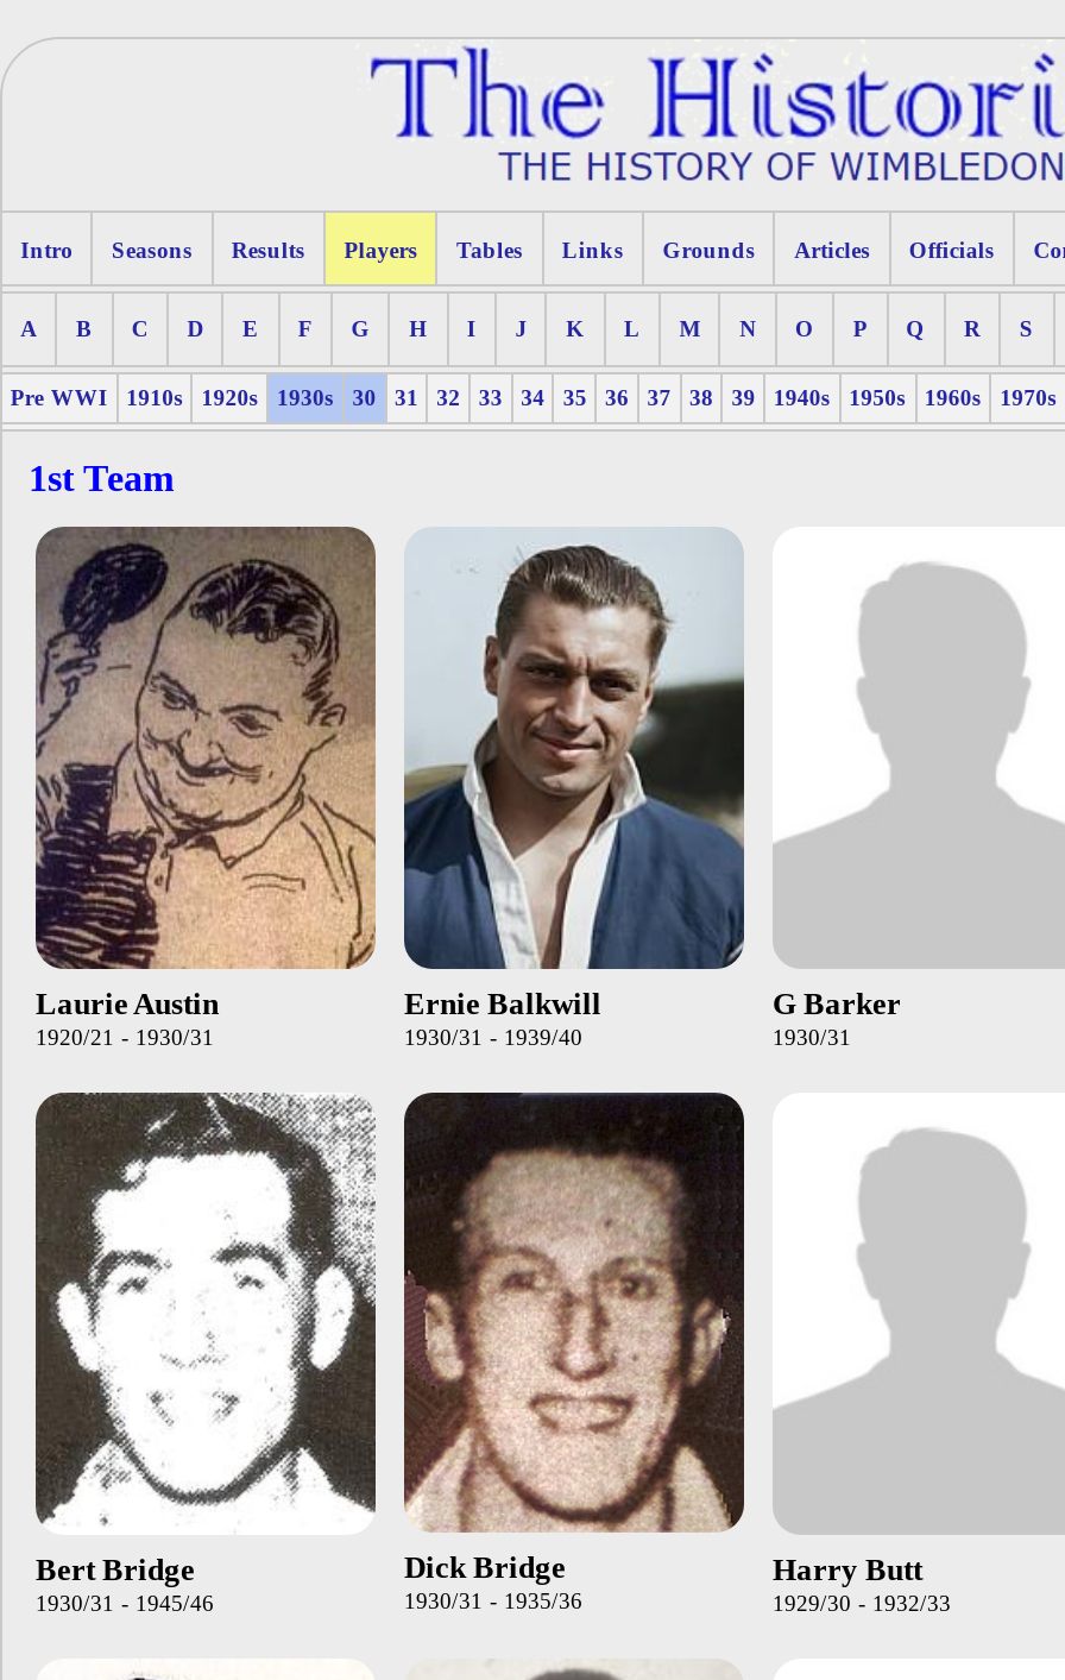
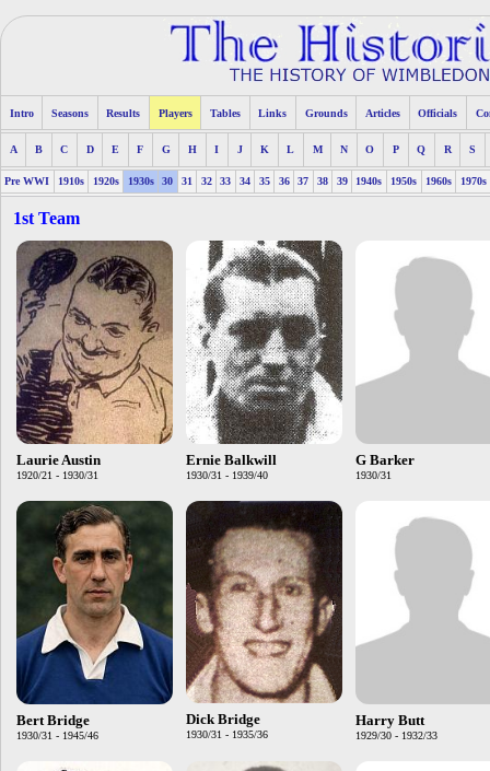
[402,527,746,971] [image] -> [186,240,343,445] [image]
[36,1093,376,1535] [image] -> [16,500,174,705] [image]

